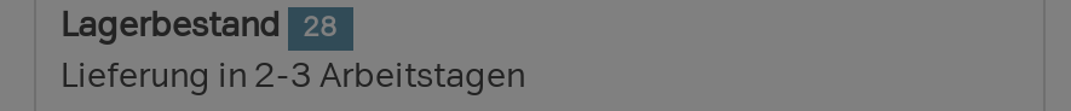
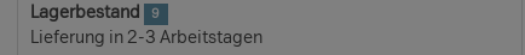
[61,5,337,46] Lagerbestand 28 -> [30,2,160,23] Lagerbestand 9

